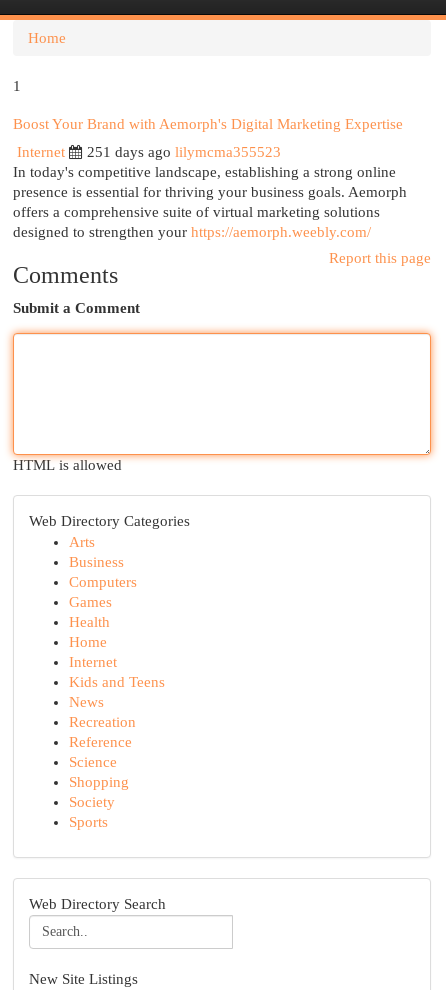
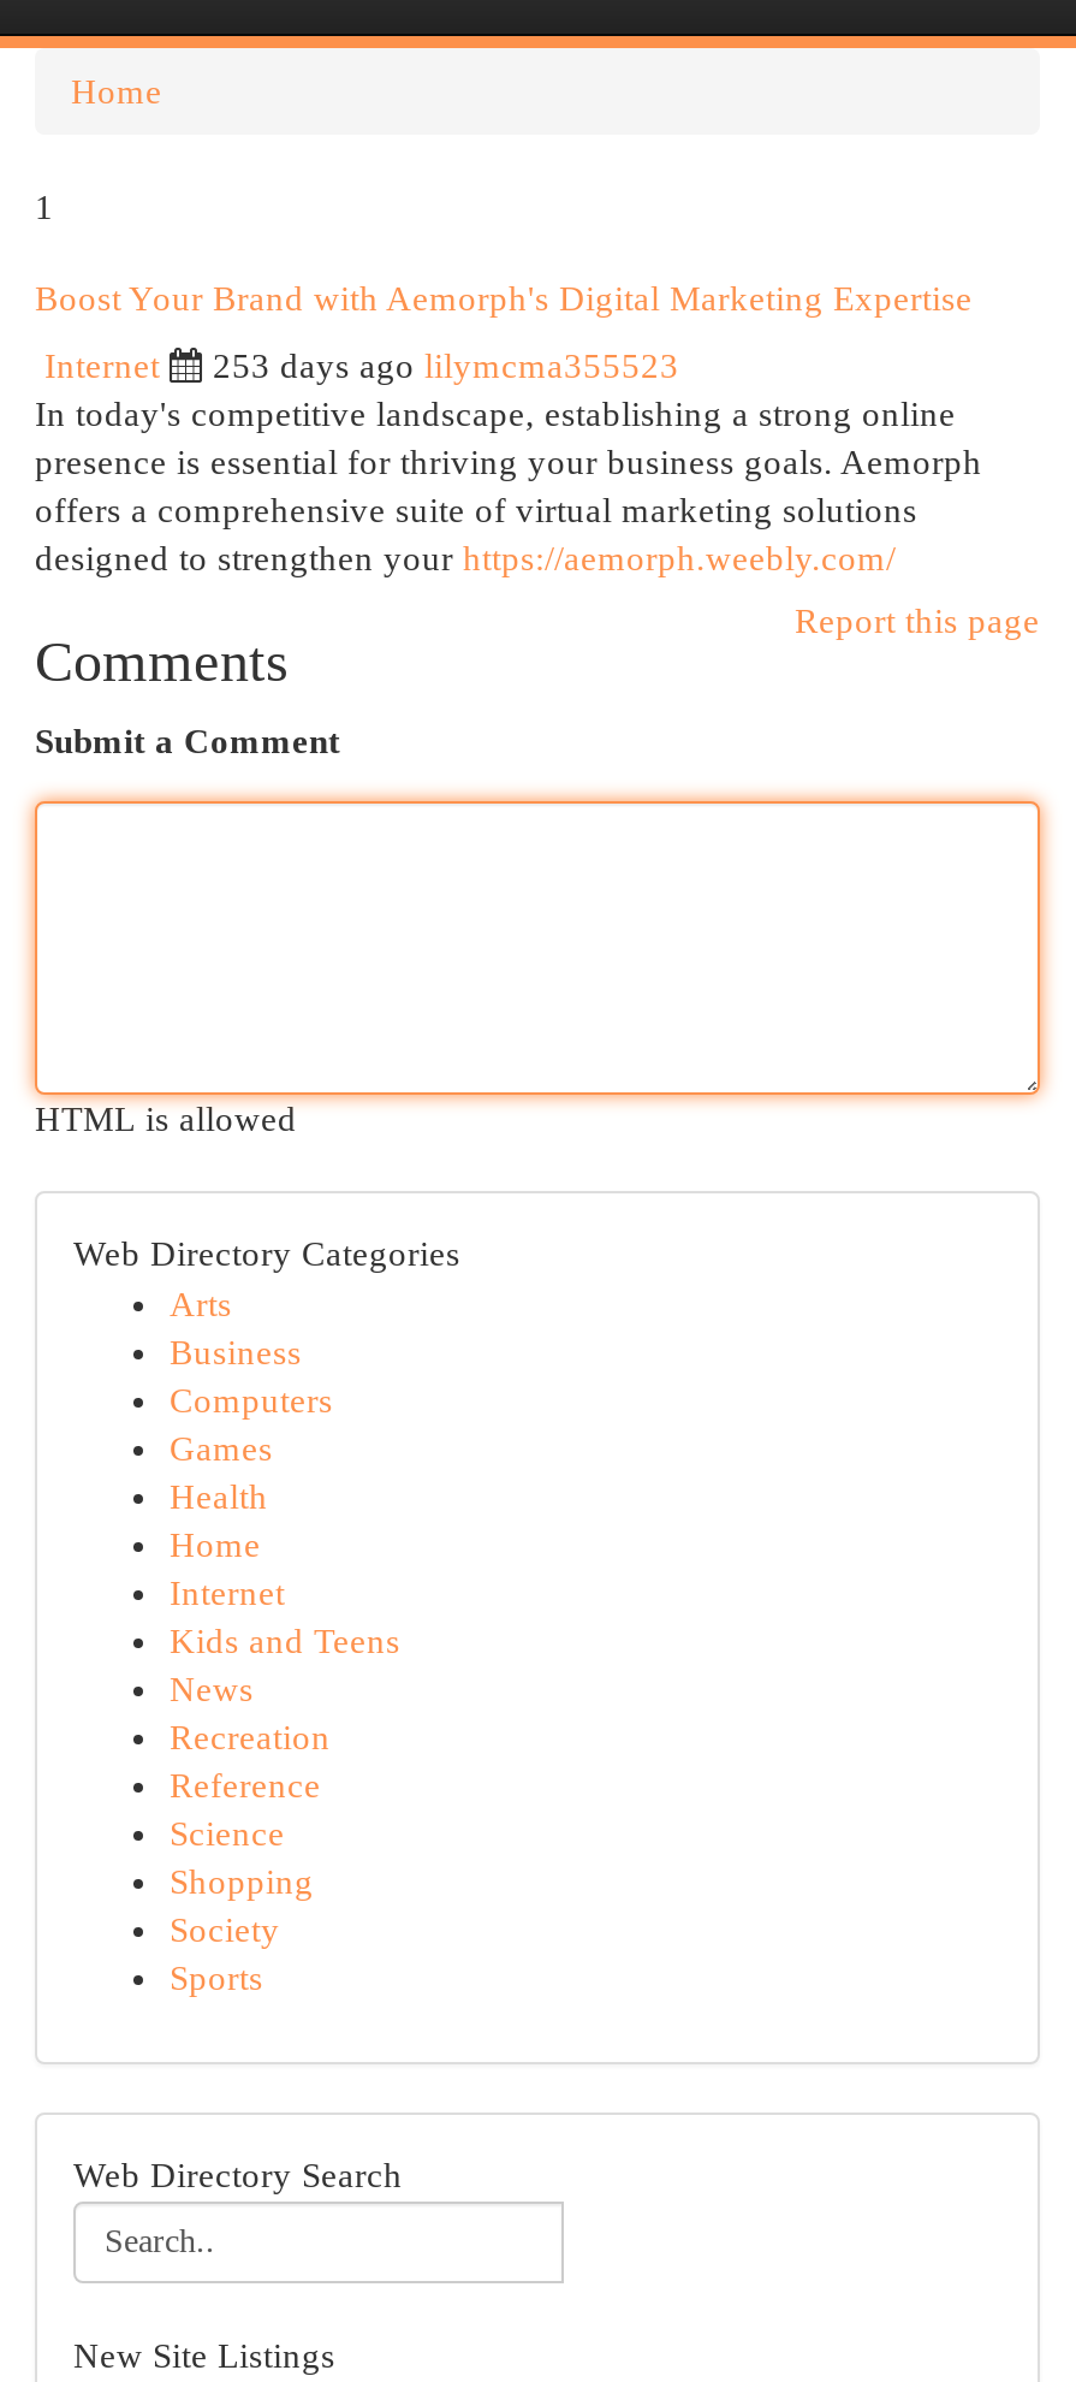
[87,144,281,160] 251 days ago lilymcma355523 -> [213,346,679,385] 253 days ago lilymcma355523

